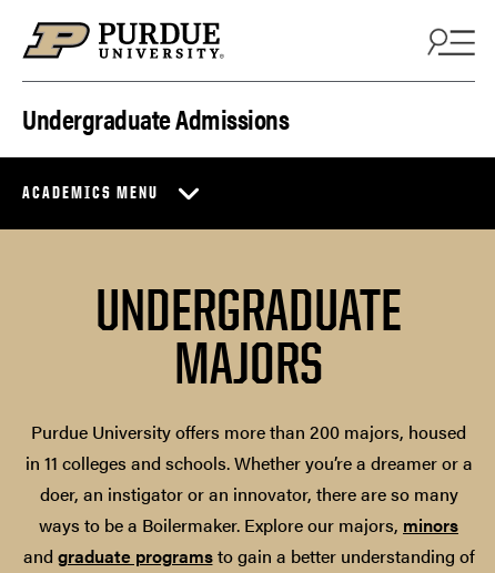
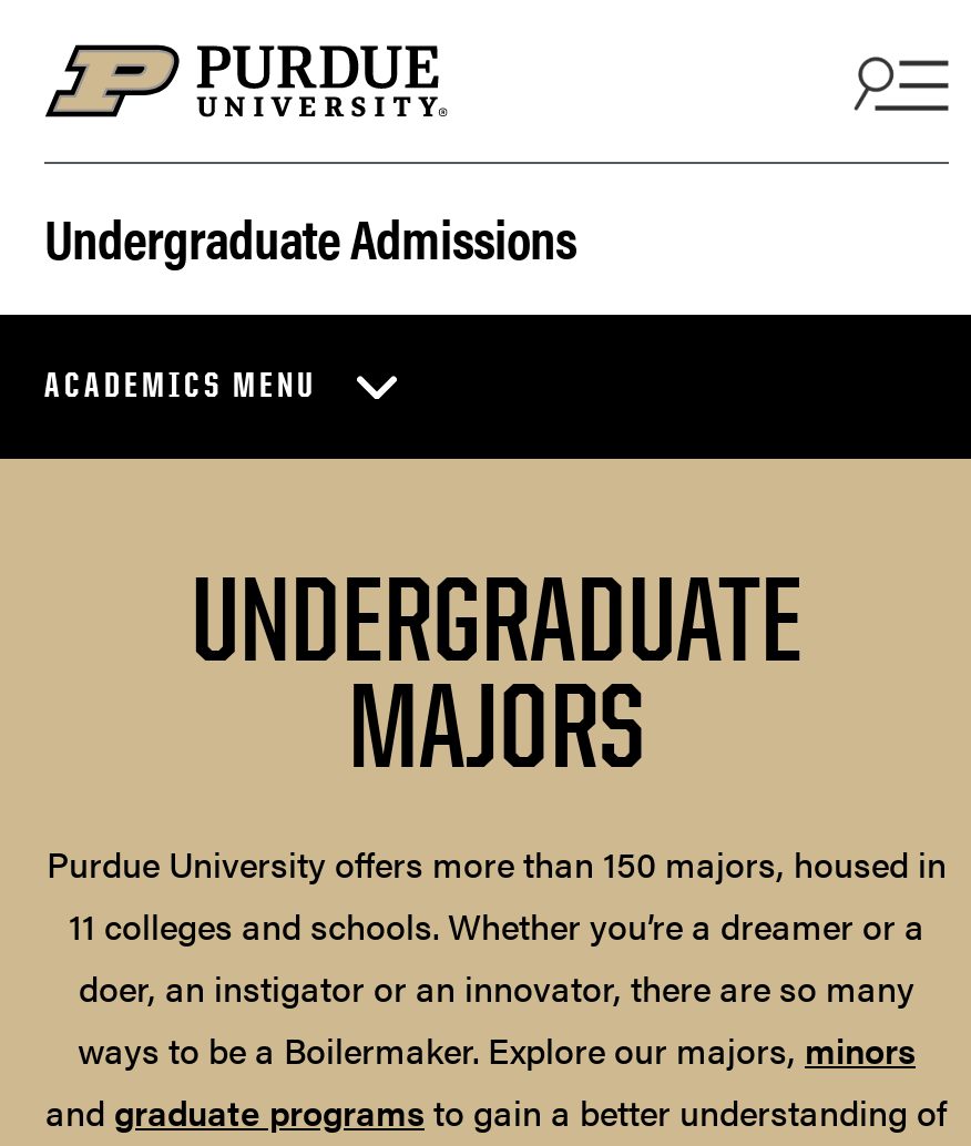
[25,419,472,476] Purdue University offers more than 200 majors, housed | in 11 colleges and schools. Whether you’re a dreamer or a -> [47,838,947,951] Purdue University offers more than 150 majors, housed in | 11 colleges and schools. Whether you’re a dreamer or a

